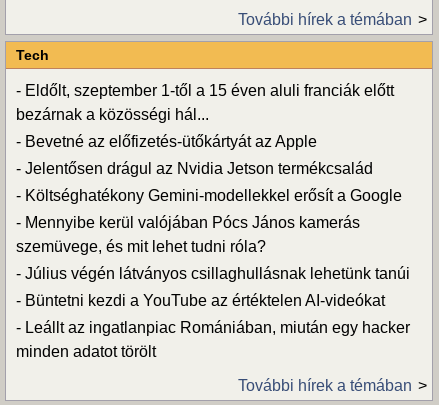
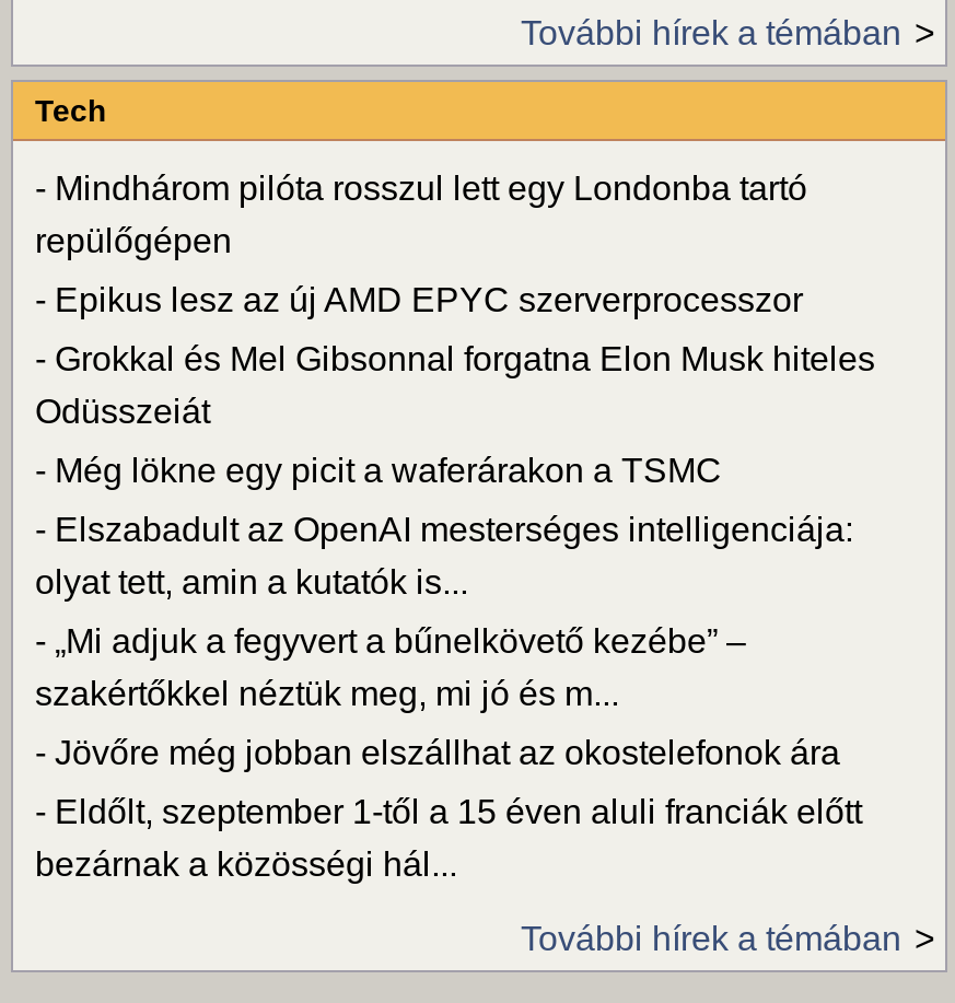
none -> [35,170,875,771] - Mindhárom pilóta rosszul lett egy Londonba tartó | repülőgépen | - Epikus lesz az új AMD EPYC szerverprocesszor | - Grokkal és Mel Gibsonnal forgatna Elon Musk hiteles | Odüsszeiát | - Még lökne egy picit a waferárakon a TSMC | - Elszabadult az OpenAI mesterséges intelligenciája: | olyat tett, amin a kutatók is... | - „Mi adjuk a fegyvert a bűnelkövető kezébe” – | szakértőkkel néztük meg, mi jó és m... | - Jövőre még jobban elszállhat az okostelefonok ára
moved [16,82,394,123] -> [35,793,862,883]: - Eldőlt, szeptember 1-től a 15 éven aluli franciák előtt | bezárnak a közösségi hál...
[16,133,410,360] - Bevetné az előfizetés-ütőkártyát az Apple | - Jelentősen drágul az Nvidia Jetson termékcsalád | - Költséghatékony Gemini-modellekkel erősít a Google | - Mennyibe kerül valójában Pócs János kamerás | szemüvege, és mit lehet tudni róla? | - Július végén látványos csillaghullásnak lehetünk tanúi | - Büntetni kezdi a YouTube az értéktelen AI-videókat | - Leállt az ingatlanpiac Romániában, miután egy hacker | minden adatot törölt -> none

